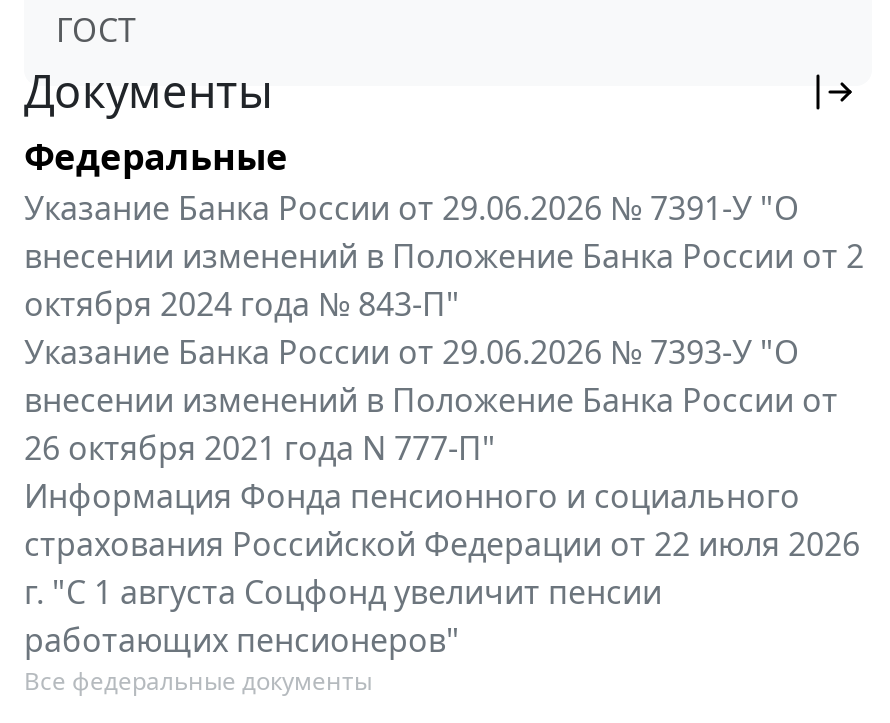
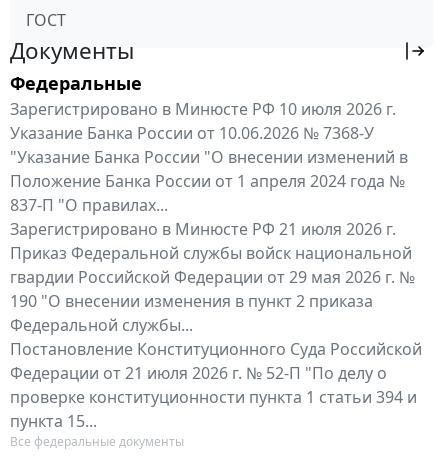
[24,187,864,663] Указание Банка России от 29.06.2026 № 7391-У "О | внесении изменений в Положение Банка России от 2 | октября 2024 года № 843-П" | Указание Банка России от 29.06.2026 № 7393-У "О | внесении изменений в Положение Банка России от | 26 октября 2021 года N 777-П" | Информация Фонда пенсионного и социального | страхования Российской Федерации от 22 июля 2026 | г. "С 1 августа Соцфонд увеличит пенсии | работающих пенсионеров" -> [10,98,422,432] Зарегистрировано в Минюсте РФ 10 июля 2026 г. | Указание Банка России от 10.06.2026 № 7368-У | "Указание Банка России "О внесении изменений в | Положение Банка России от 1 апреля 2024 года № | 837-П "О правилах... | Зарегистрировано в Минюсте РФ 21 июля 2026 г. | Приказ Федеральной службы войск национальной | гвардии Российской Федерации от 29 мая 2026 г. № | 190 "О внесении изменения в пункт 2 приказа | Федеральной службы... | Постановление Конституционного Суда Российской | Федерации от 21 июля 2026 г. № 52-П "По делу о | проверке конституционности пункта 1 статьи 394 и | пункта 15...

